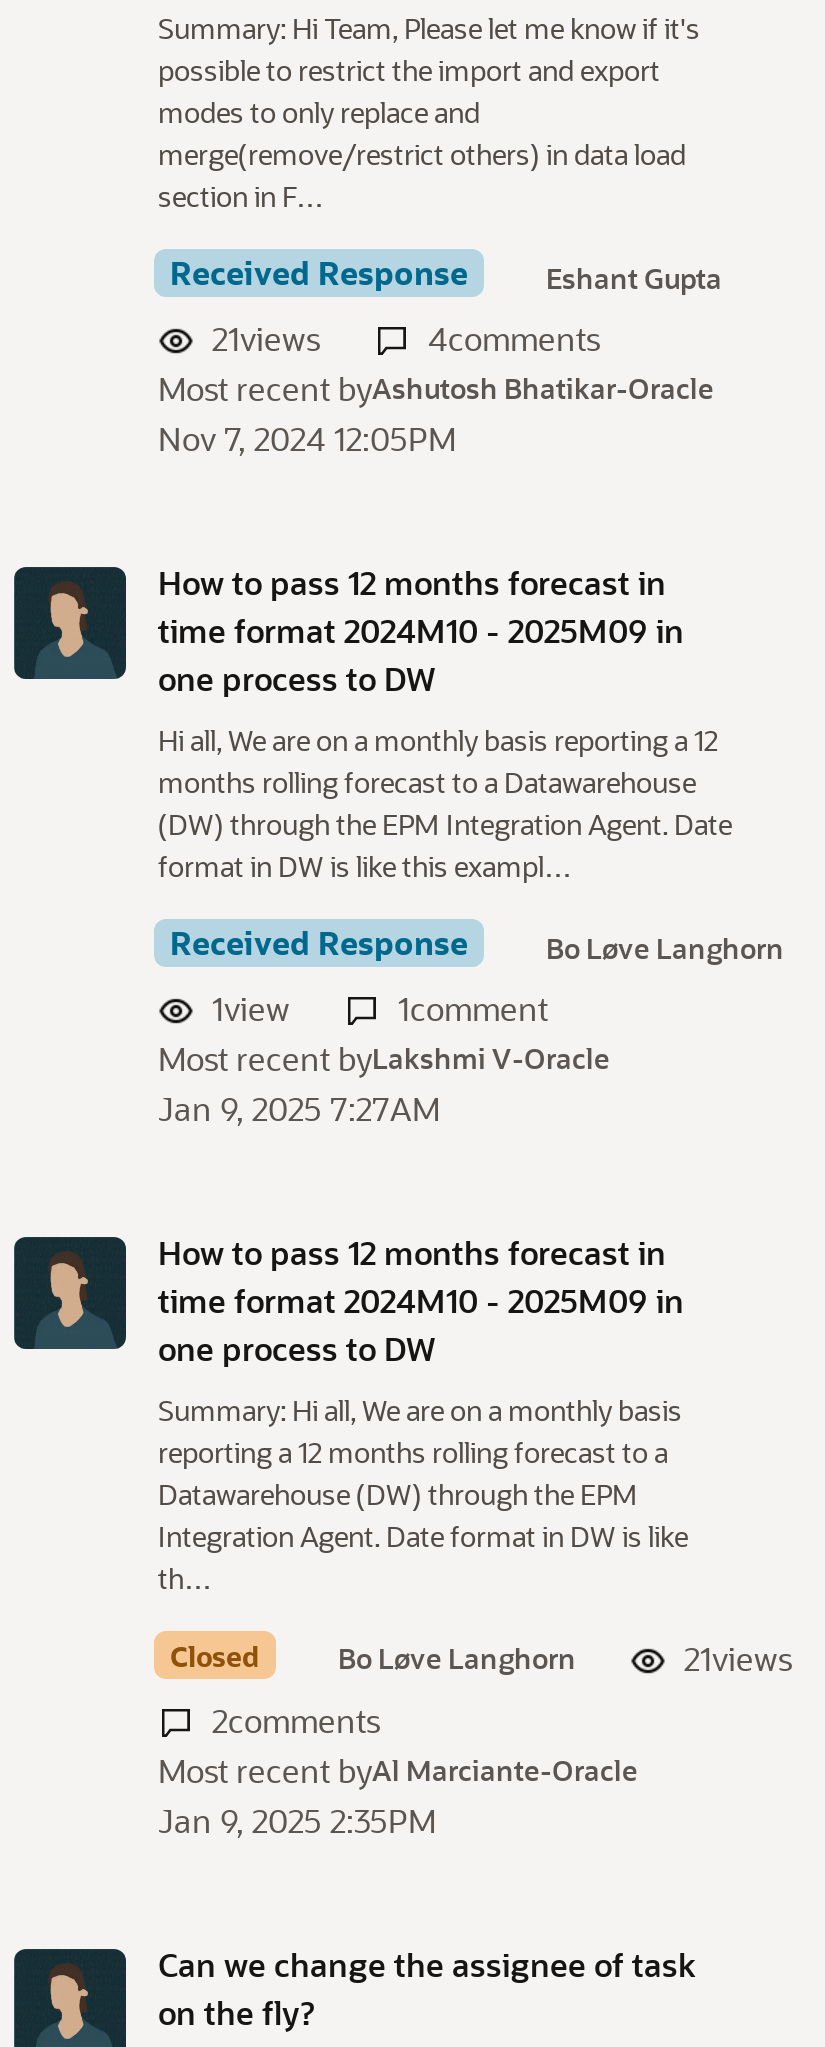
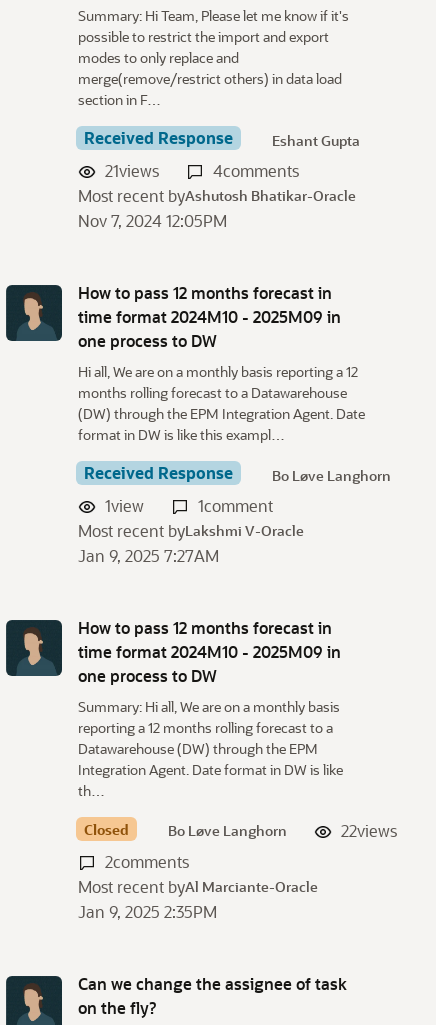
[684,1637,792,1679] 21views -> [341,820,397,841] 22views

